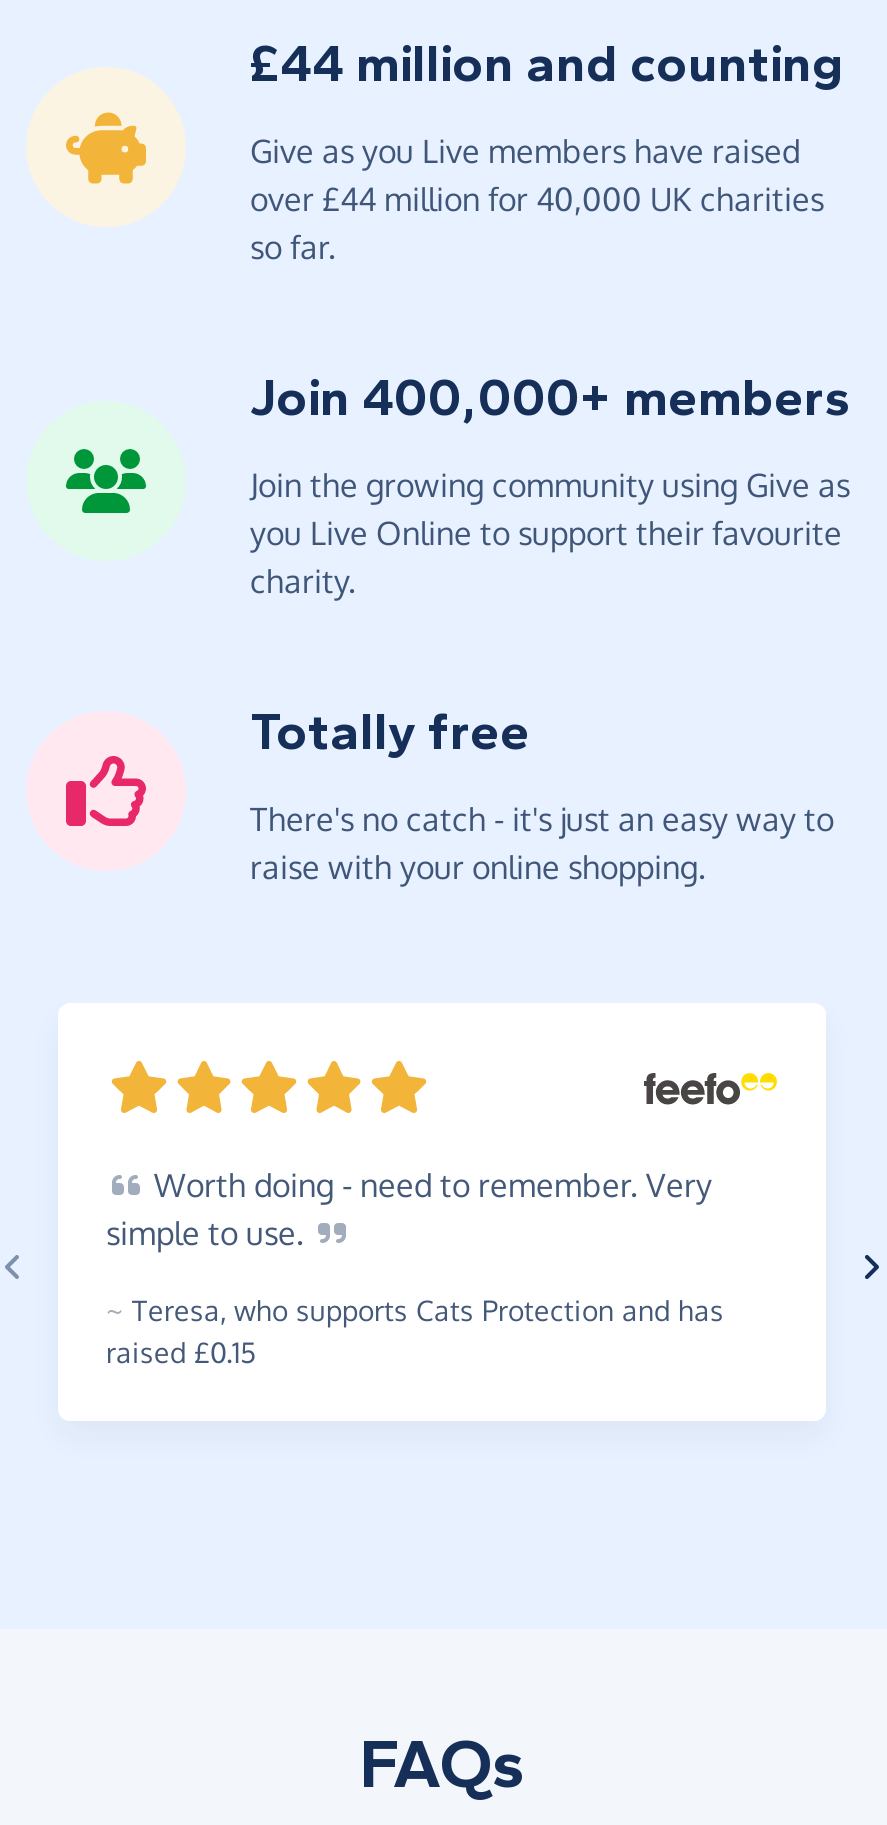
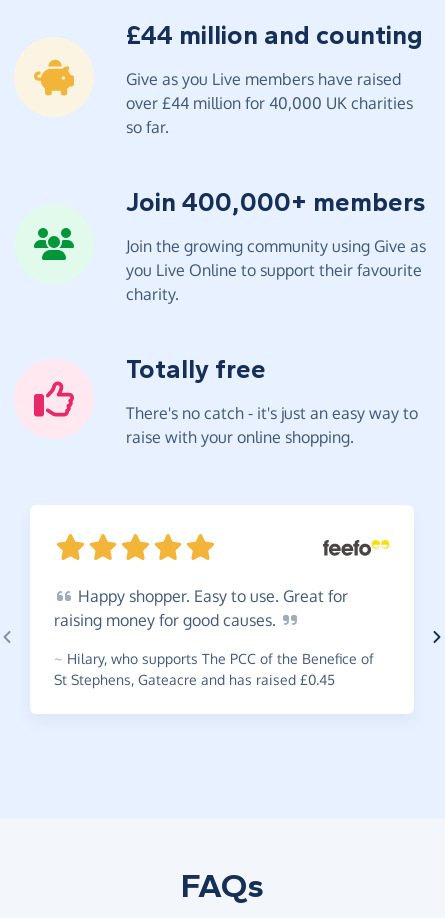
[106,1164,712,1252] Worth doing - need to remember. Very | simple to use. -> [54,586,348,630] Happy shopper. Easy to use. Great for | raising money for good causes.
[106,1292,724,1368] ~ Teresa, who supports Cats Protection and has | raised £0.15 -> [54,650,374,688] ~ Hilary, who supports The PCC of the Benefice of | St Stephens, Gateacre and has raised £0.45

